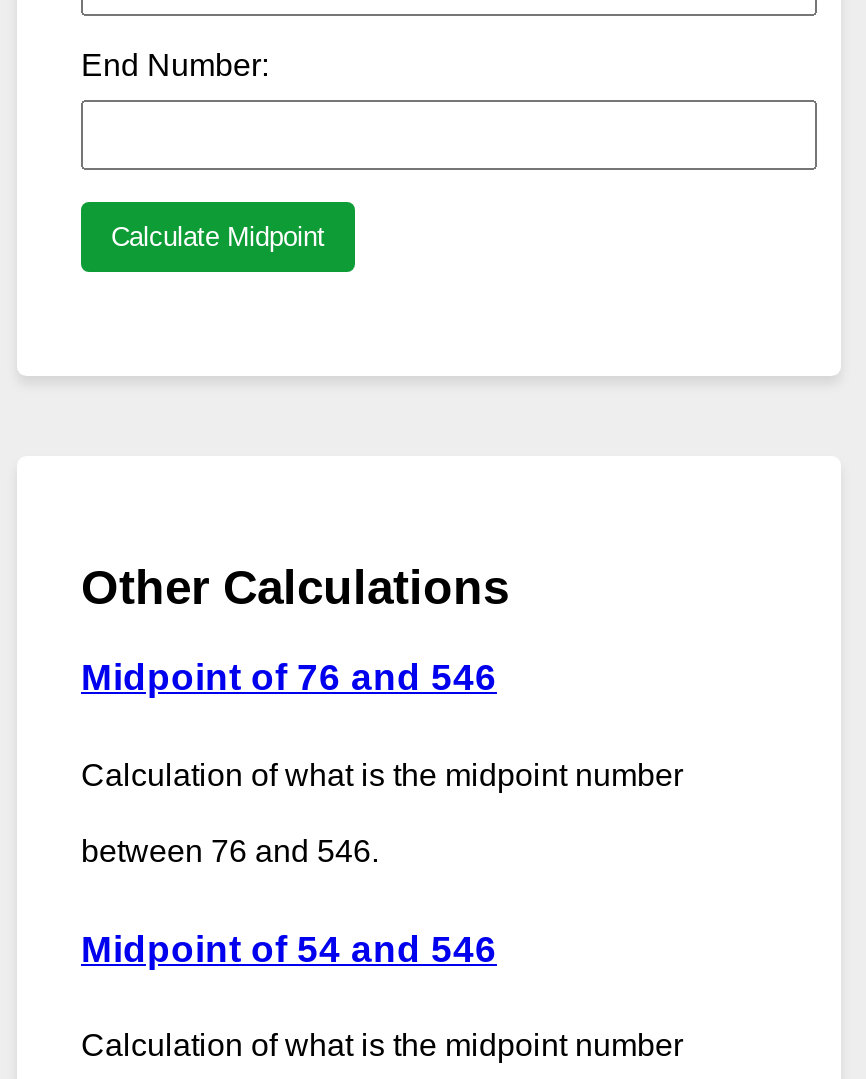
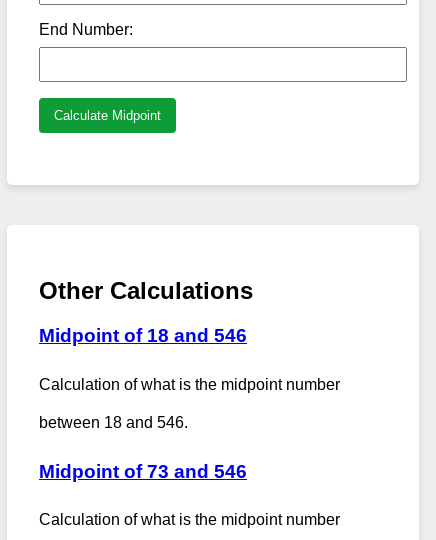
[81,656,497,698] Midpoint of 76 and 546 -> [39,325,247,346] Midpoint of 18 and 546
[81,834,379,868] between 76 and 546. -> [39,414,188,431] between 18 and 546.
[81,927,497,969] Midpoint of 54 and 546 -> [39,461,247,482] Midpoint of 73 and 546

